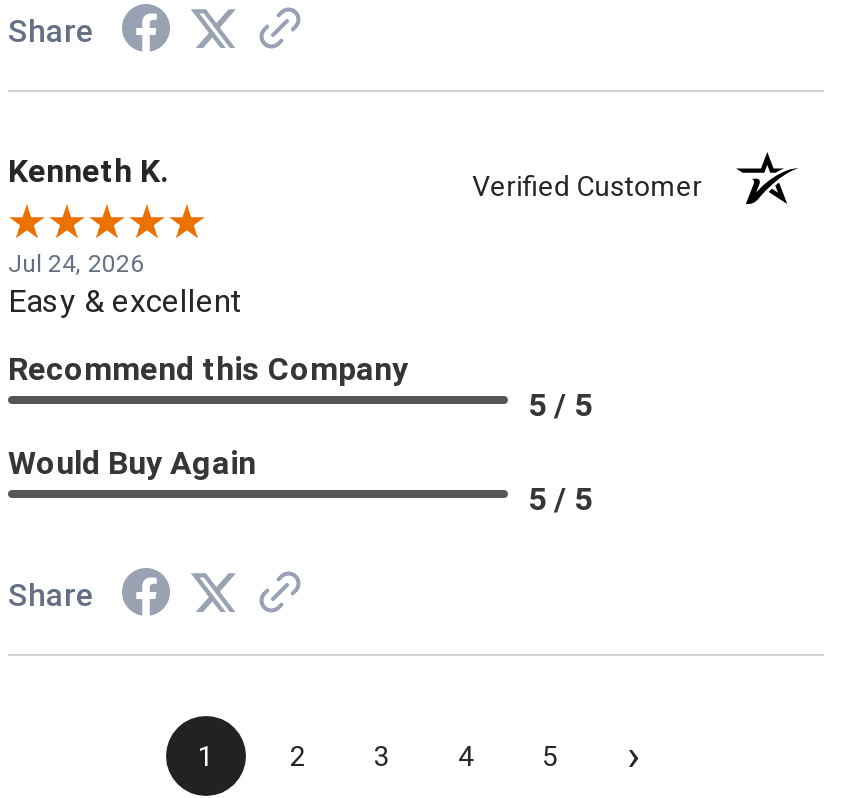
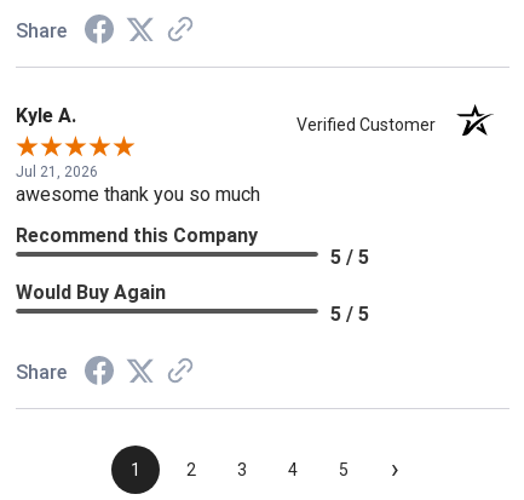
[8,152,168,190] Kenneth K. -> [16,104,76,127] Kyle A.
[8,250,240,320] Jul 24, 2026 | Easy & excellent -> [16,163,260,206] Jul 21, 2026 | awesome thank you so much

